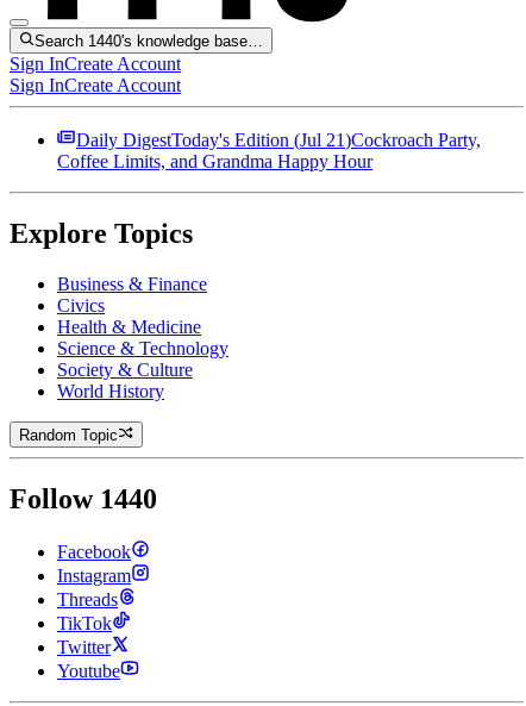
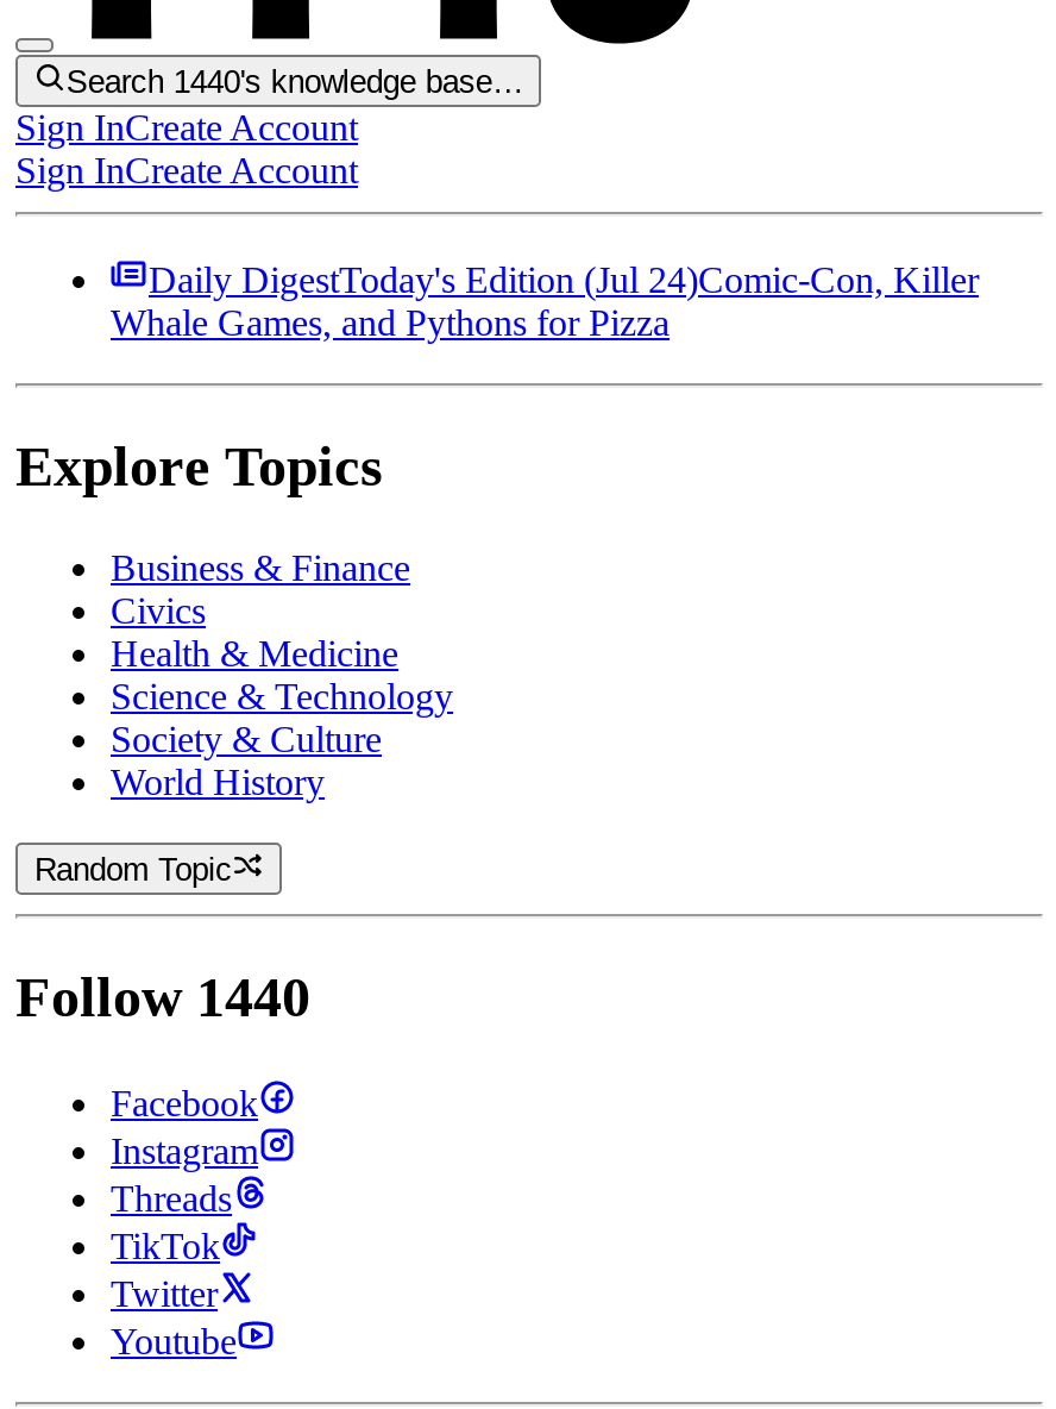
[76,130,481,150] Daily DigestToday's Edition (Jul 21)Cockroach Party, -> [149,260,979,301] Daily DigestToday's Edition (Jul 24)Comic-Con, Killer
[57,152,372,172] Coffee Limits, and Grandma Happy Hour -> [111,303,670,343] Whale Games, and Pythons for Pizza

